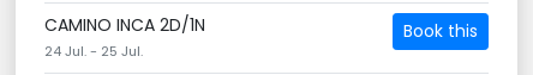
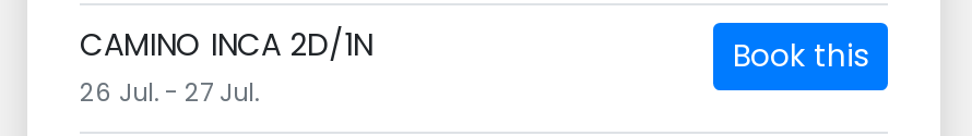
[44,42,143,61] 24 Jul. - 25 Jul. -> [80,75,259,110] 26 Jul. - 27 Jul.

